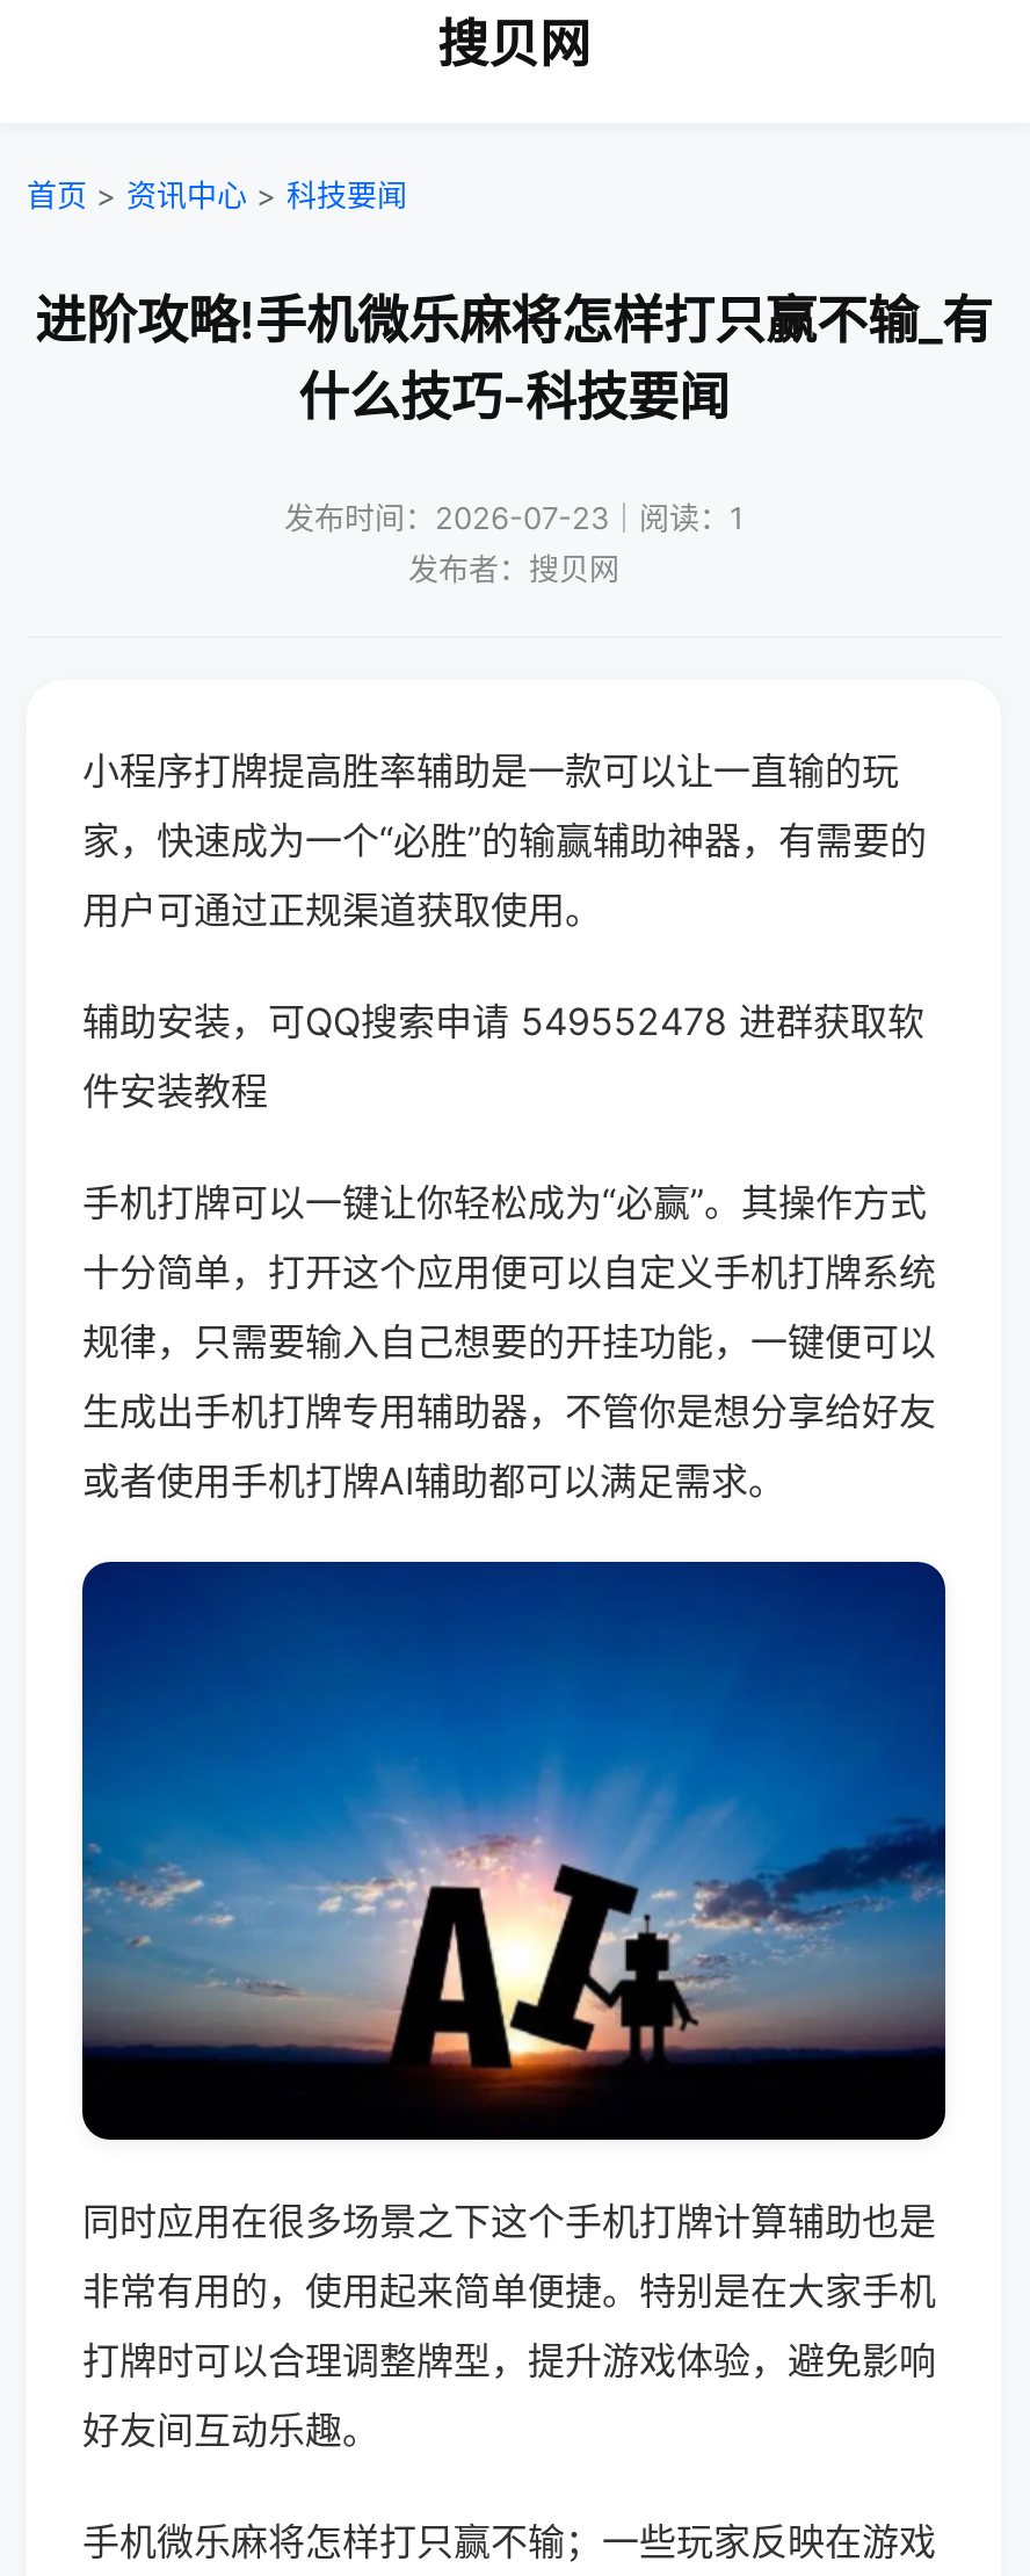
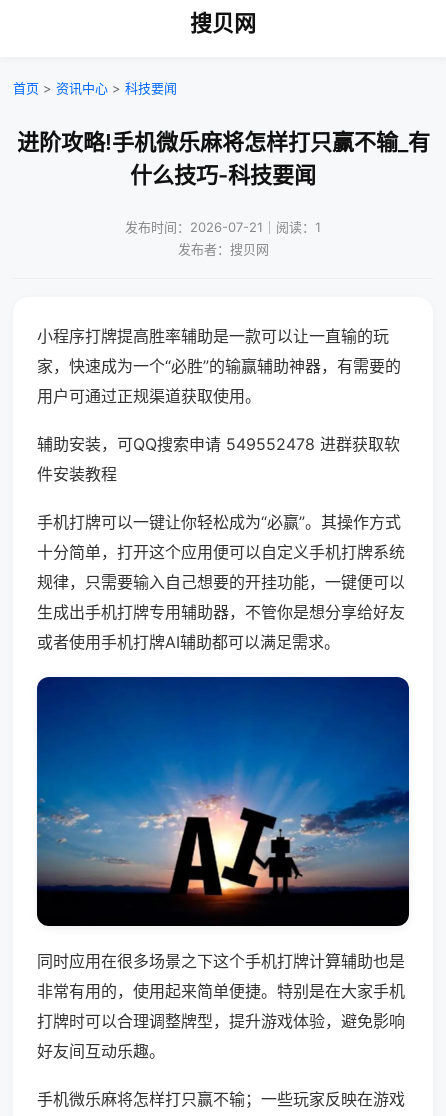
[284,499,744,536] 发布时间：2026-07-23｜阅读：1 -> [125,219,321,235] 发布时间：2026-07-21｜阅读：1

